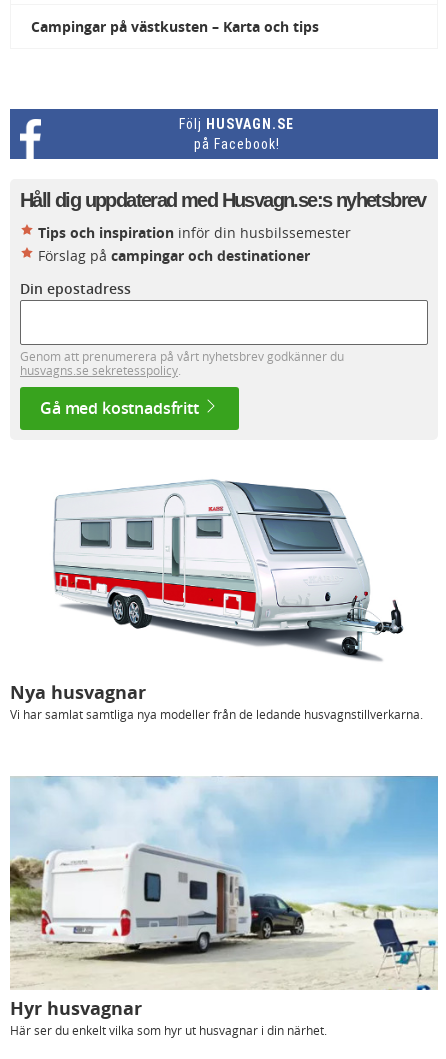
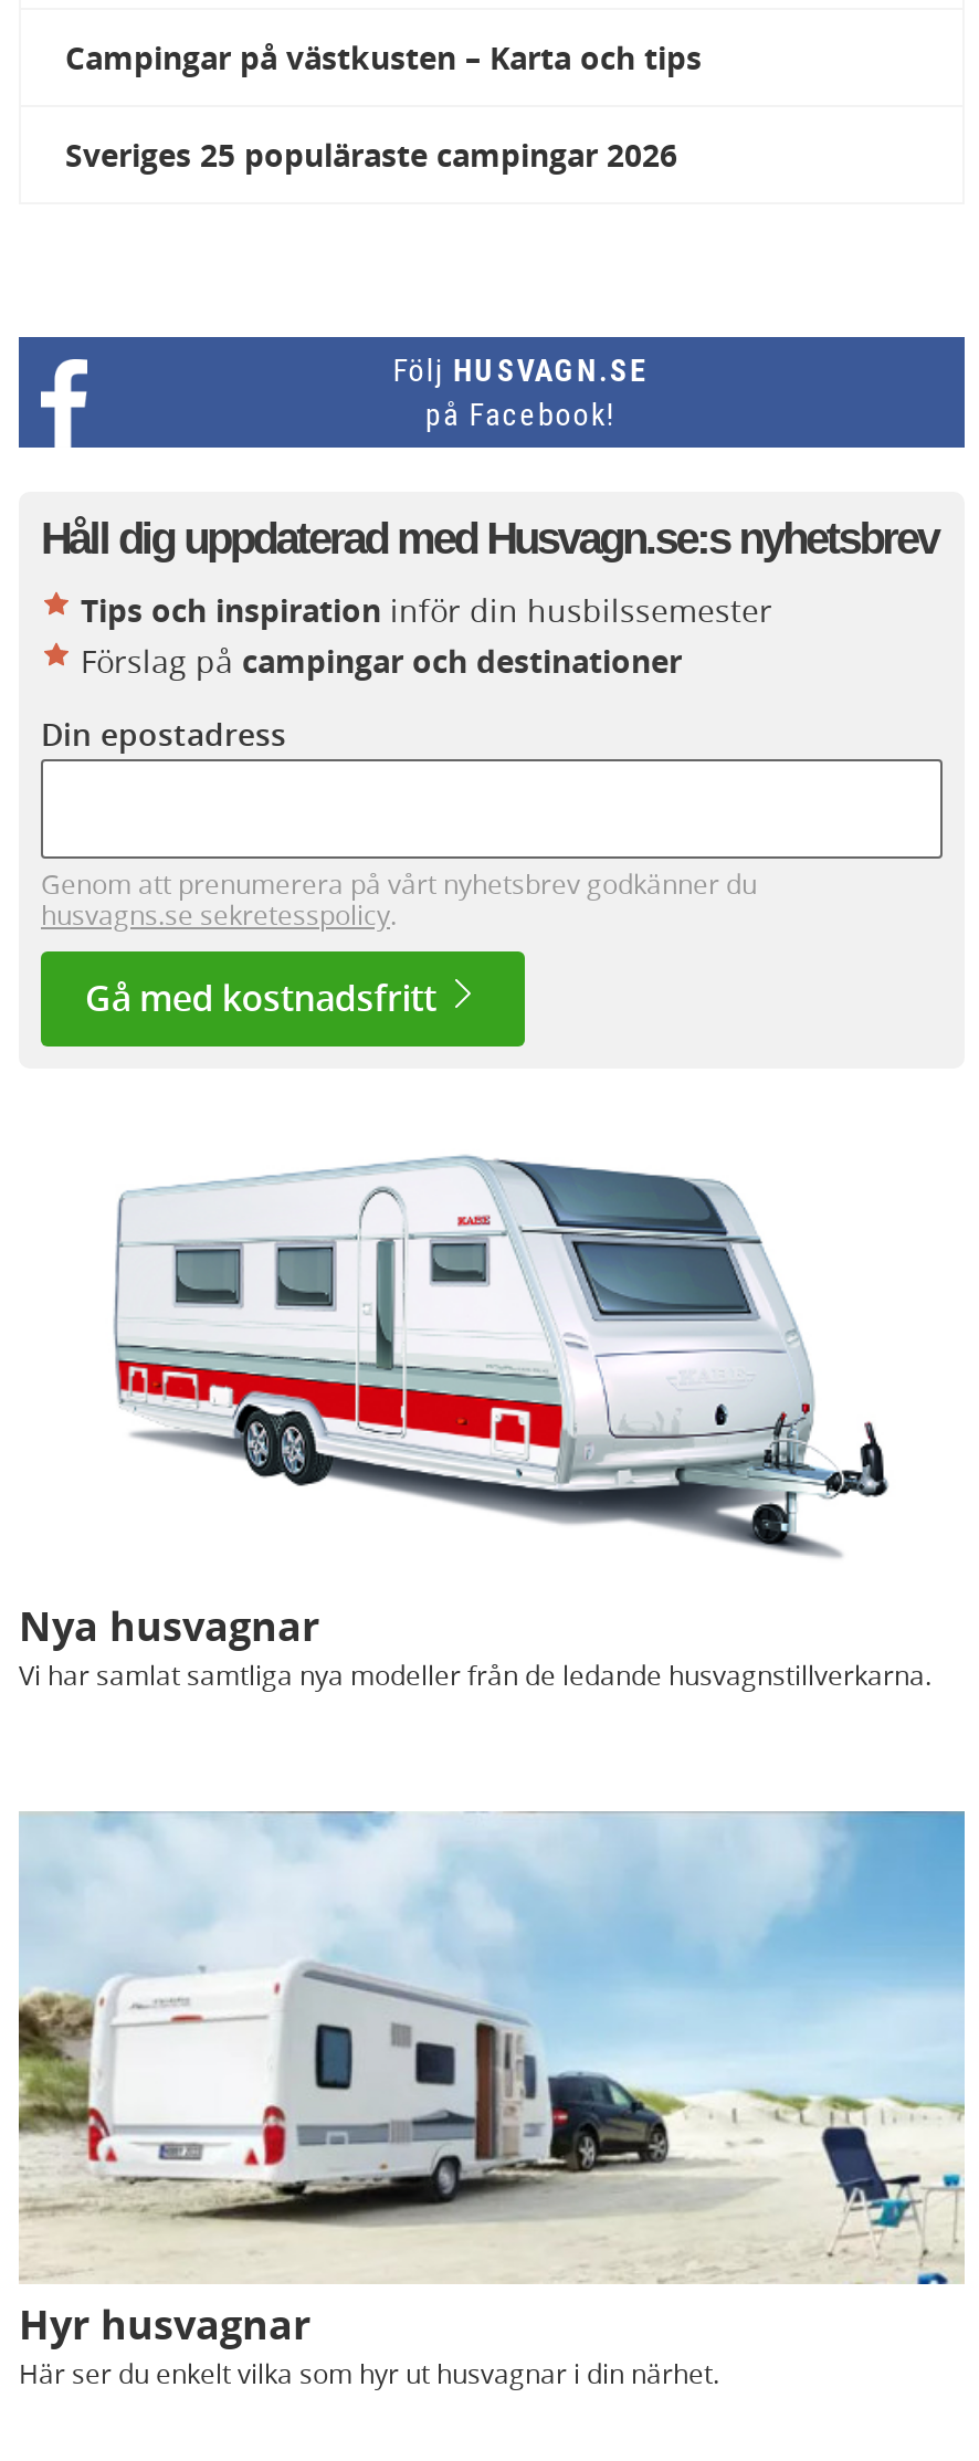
none -> [65,134,677,176] Sveriges 25 populäraste campingar 2026

